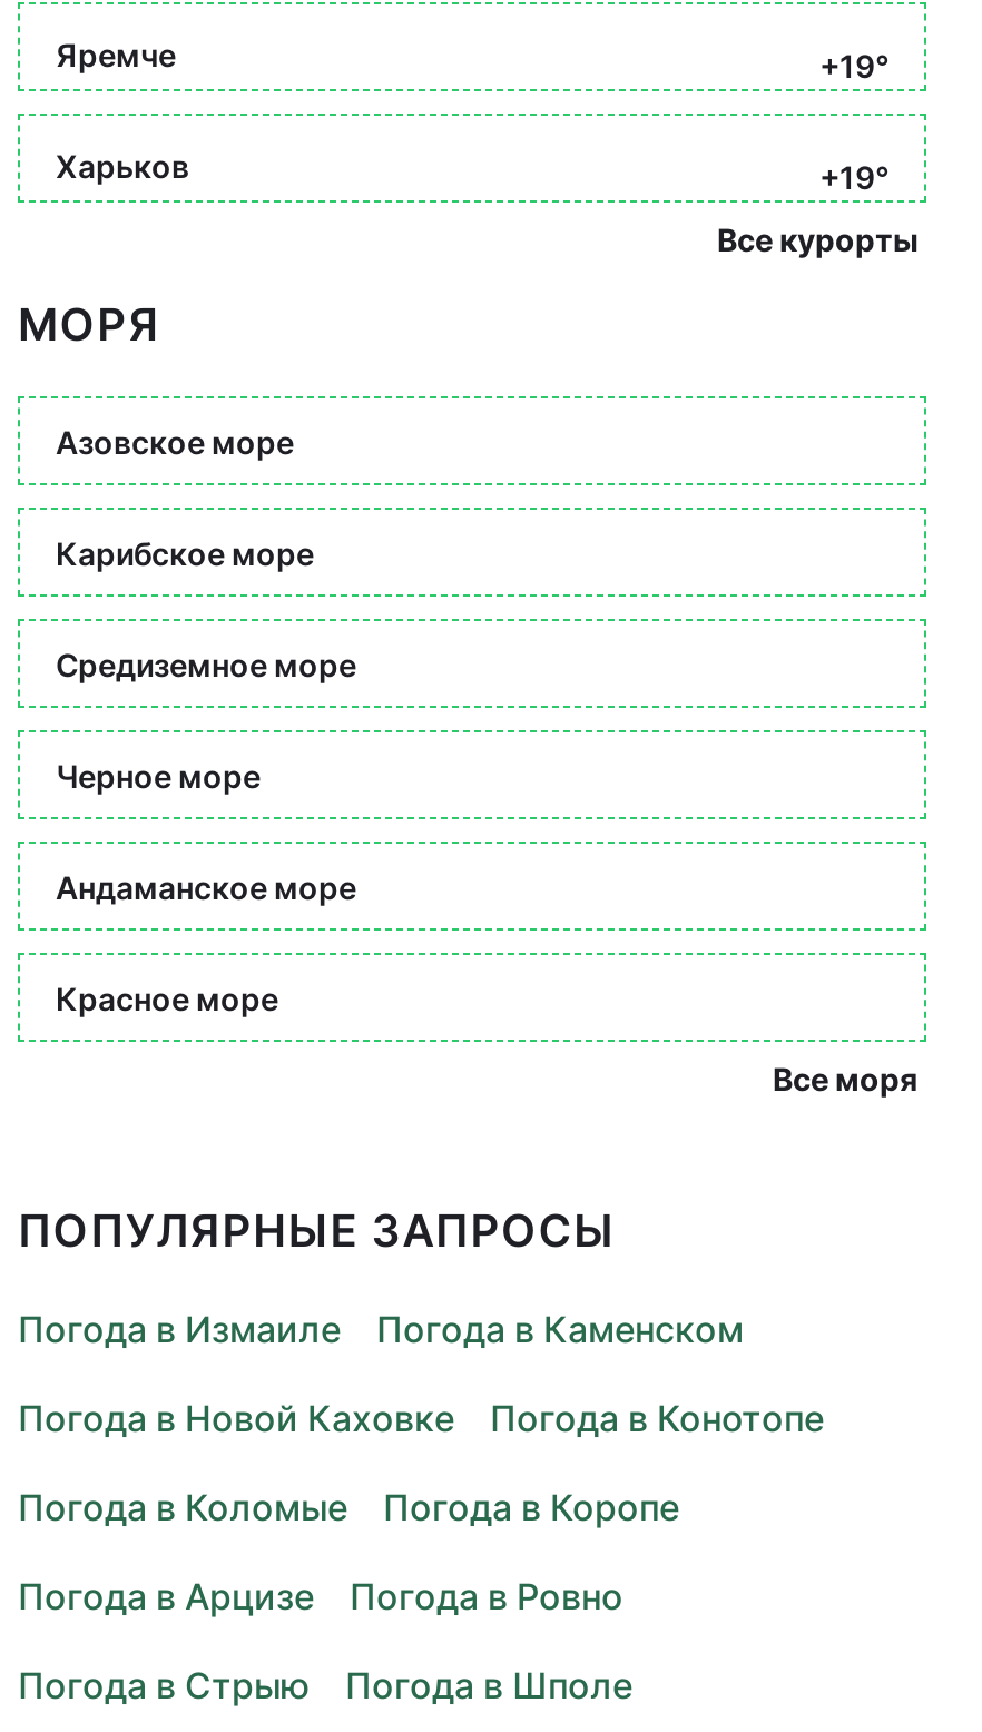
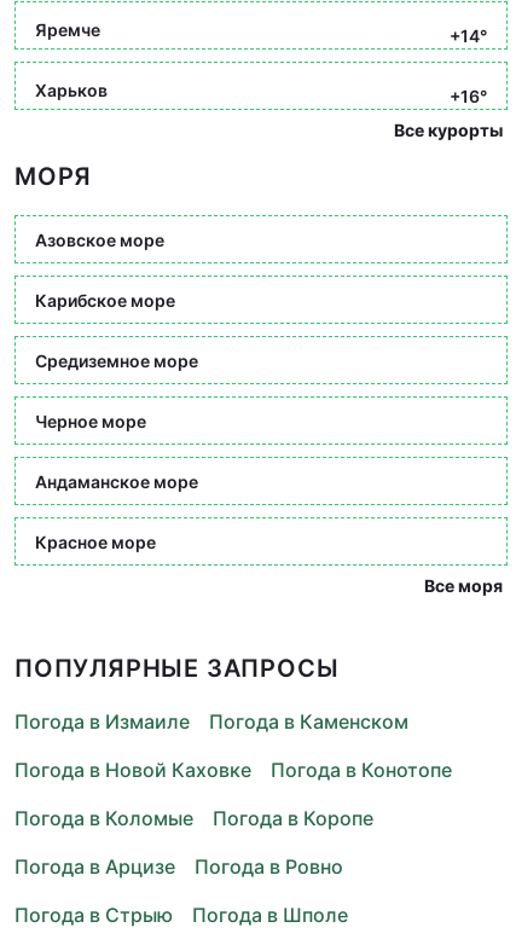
[819,47,888,85] +19° -> [450,25,487,46] +14°
[819,158,888,196] +19° -> [450,86,487,106] +16°

